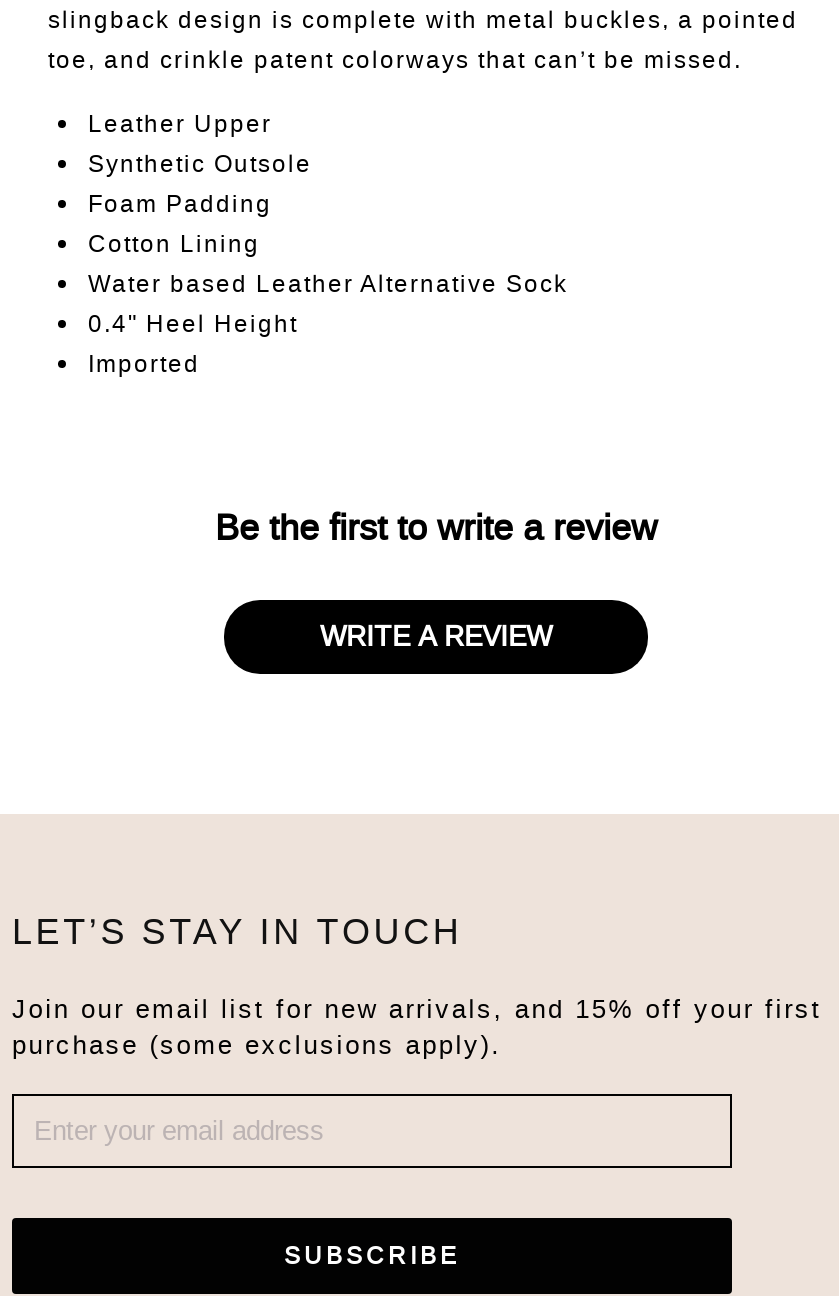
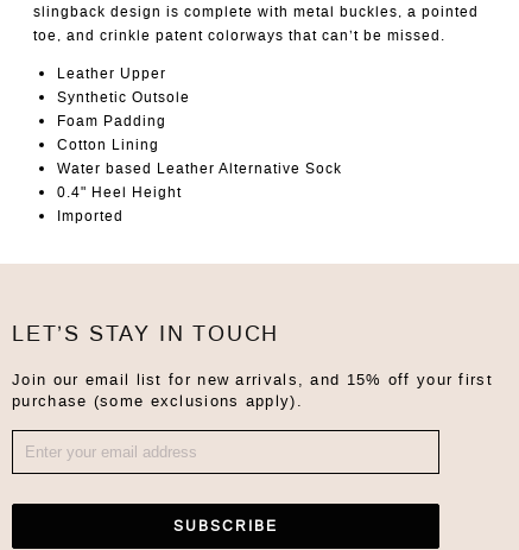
[215,505,657,657] Be the first to write a review | WRITE A REVIEW -> none

